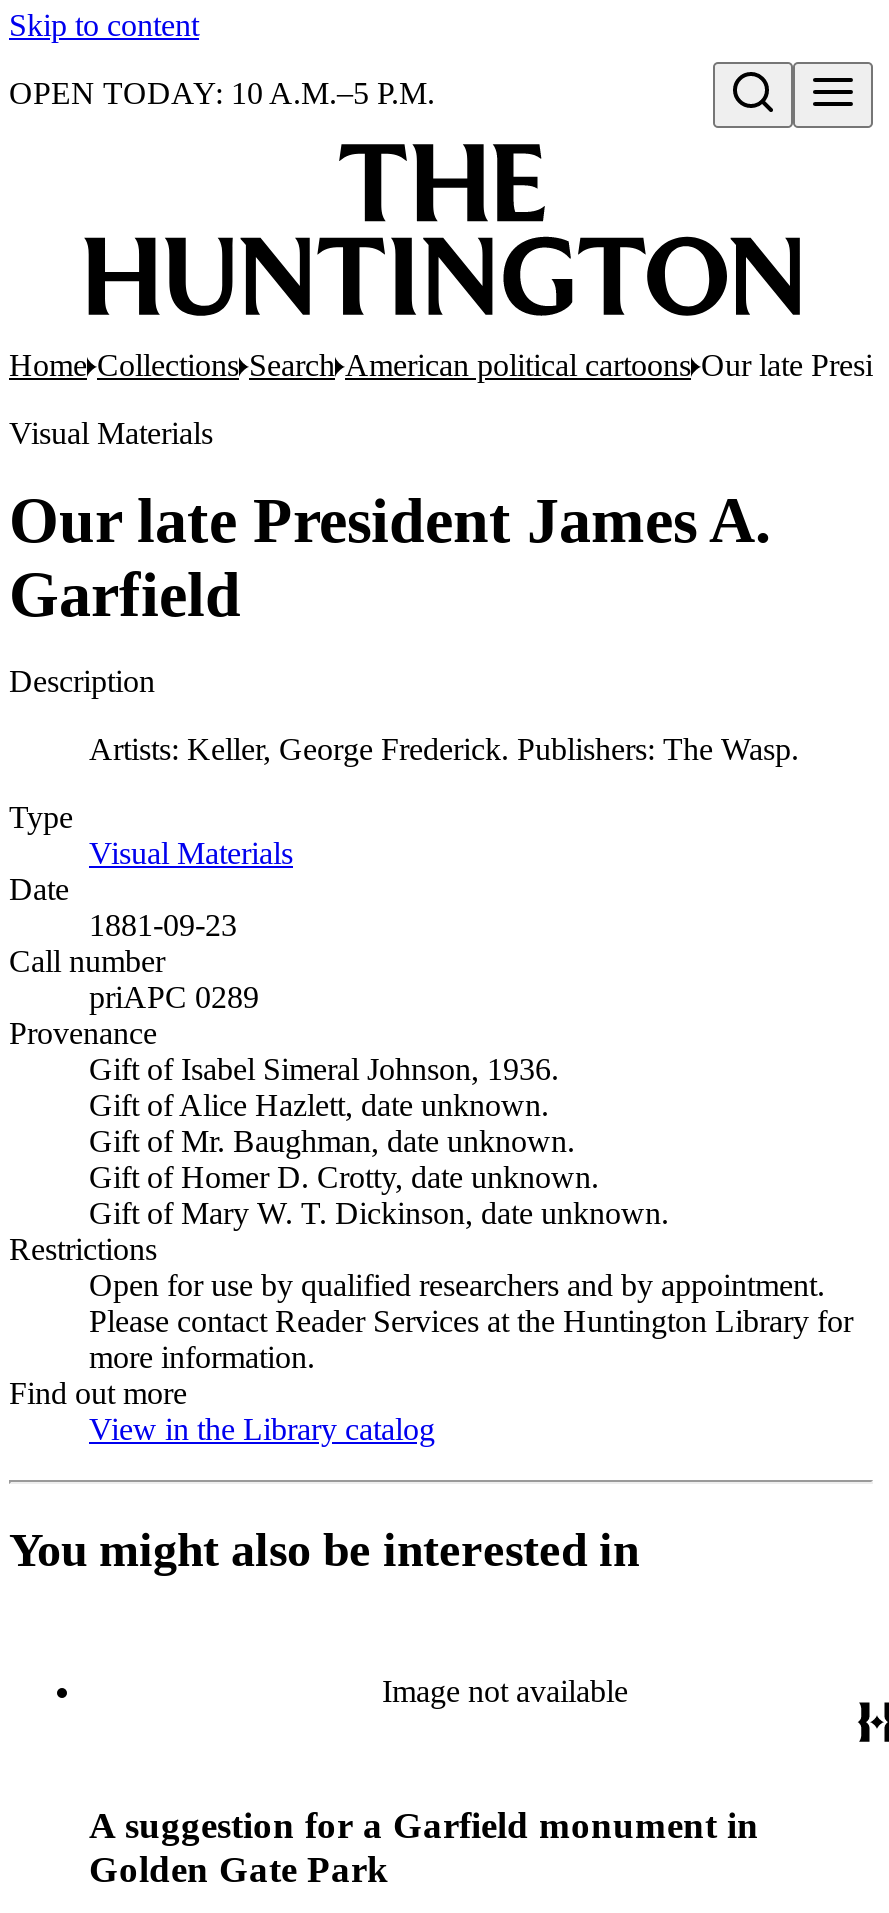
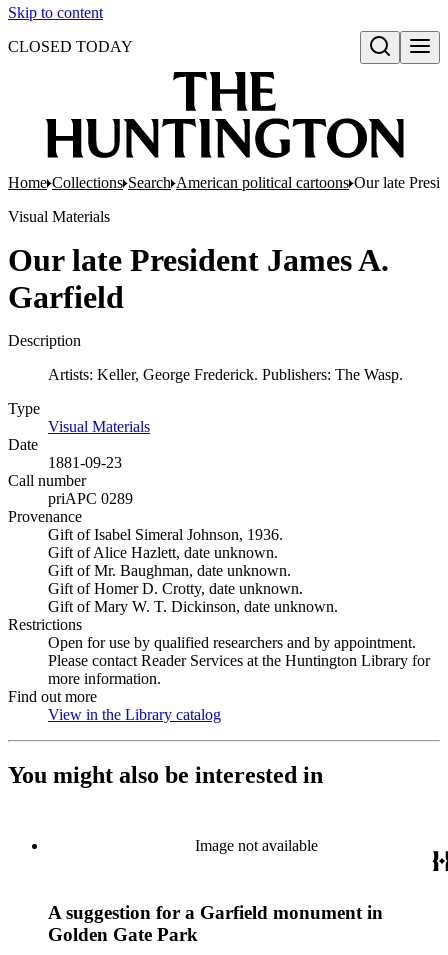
[9,76,435,110] OPEN TODAY: 10 A.M.–5 P.M. -> [8,38,133,55] CLOSED TODAY

